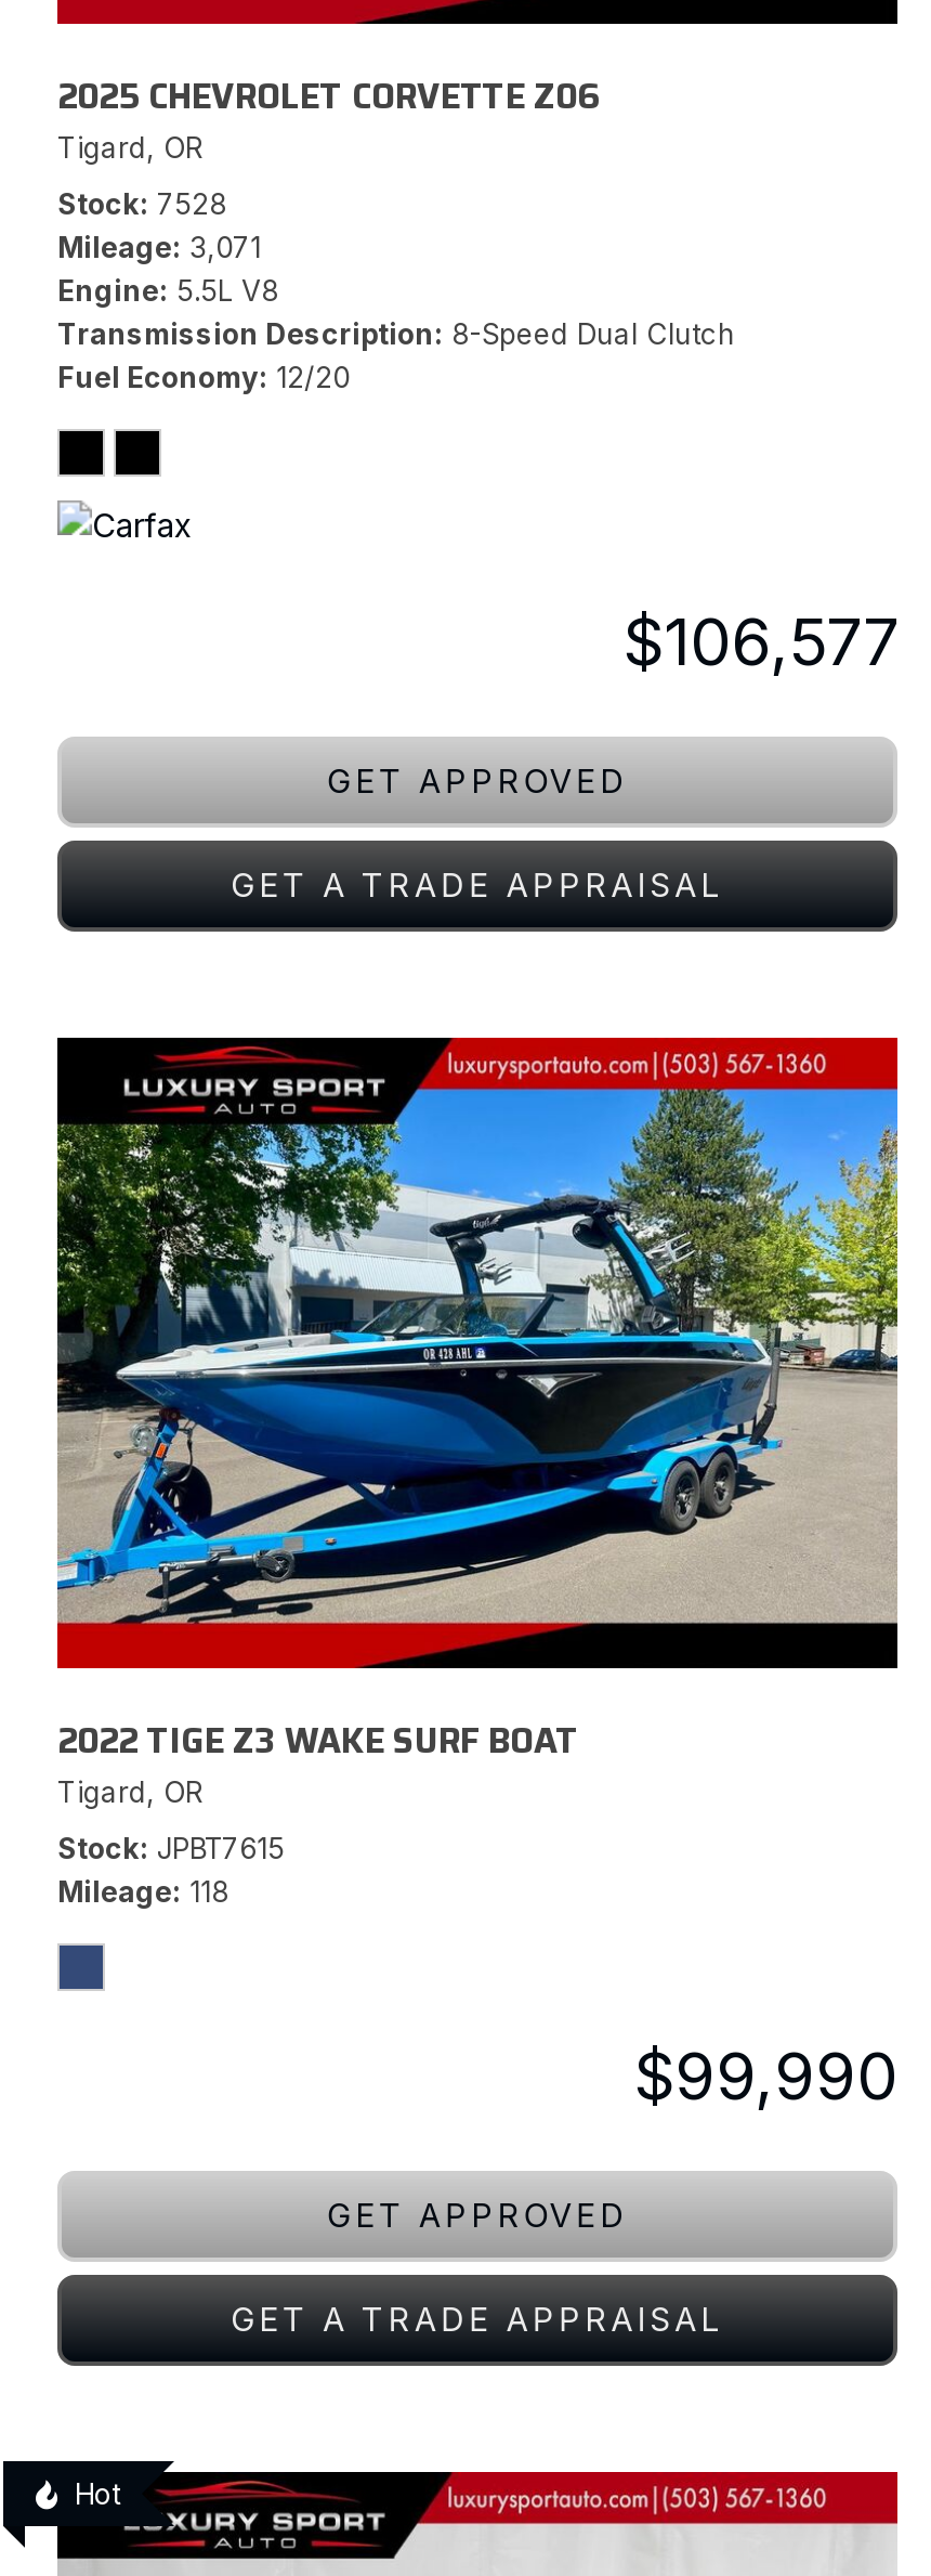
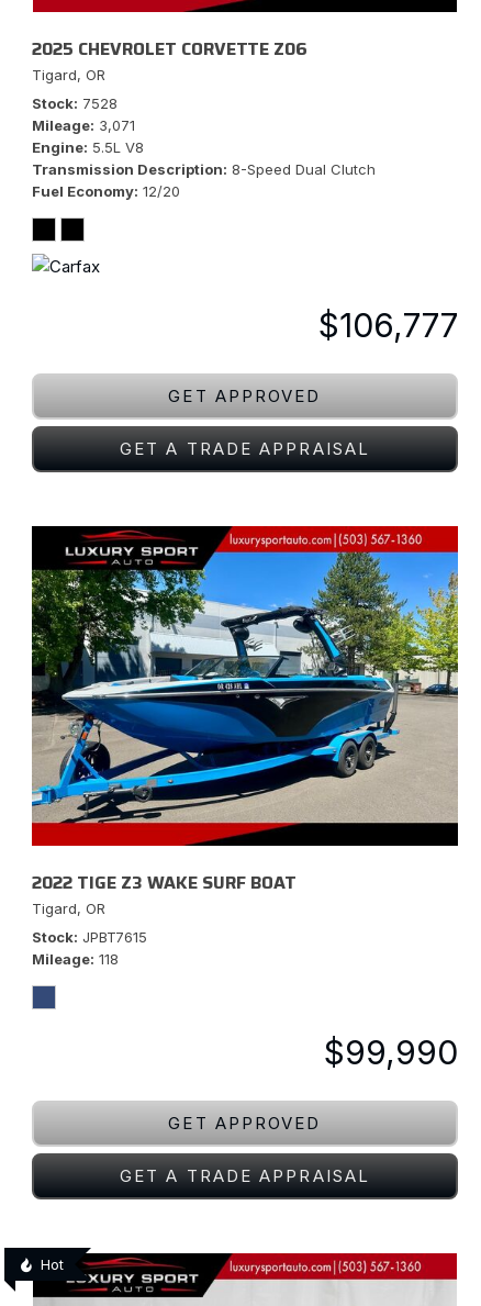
[622,602,897,680] $106,577 -> [318,305,458,345] $106,777

